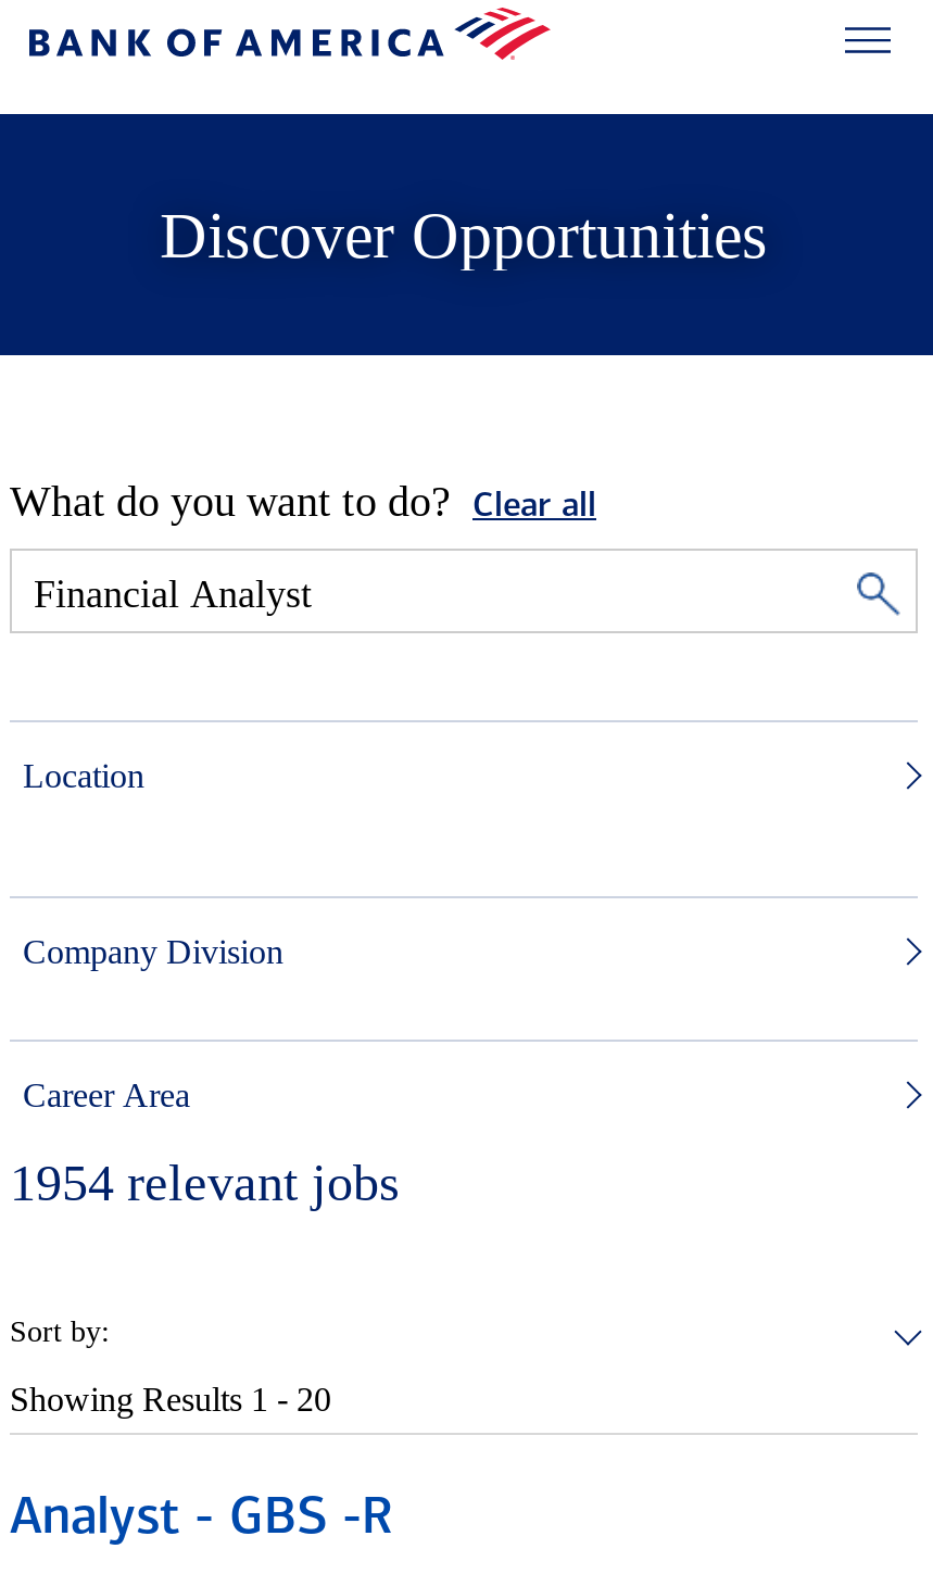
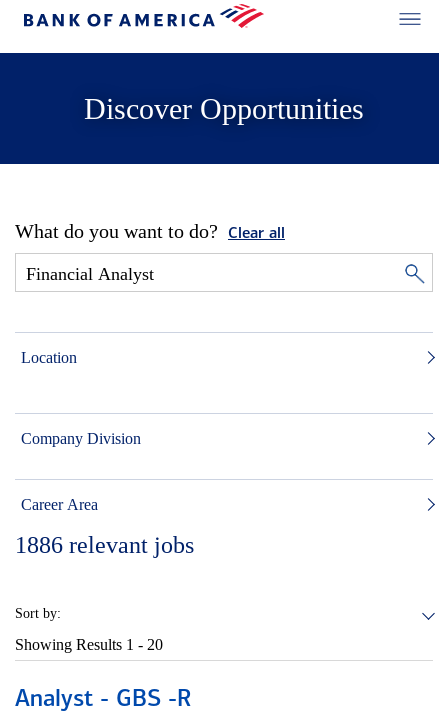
[10,1155,399,1211] 1954 relevant jobs -> [15,532,194,558] 1886 relevant jobs

